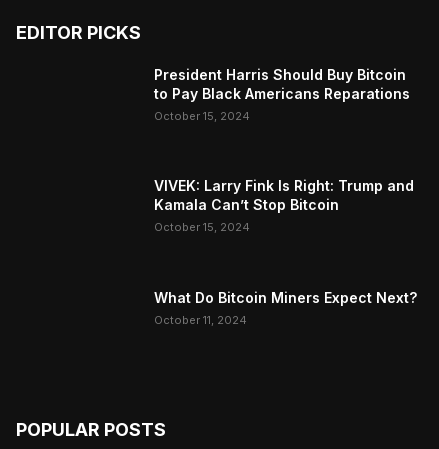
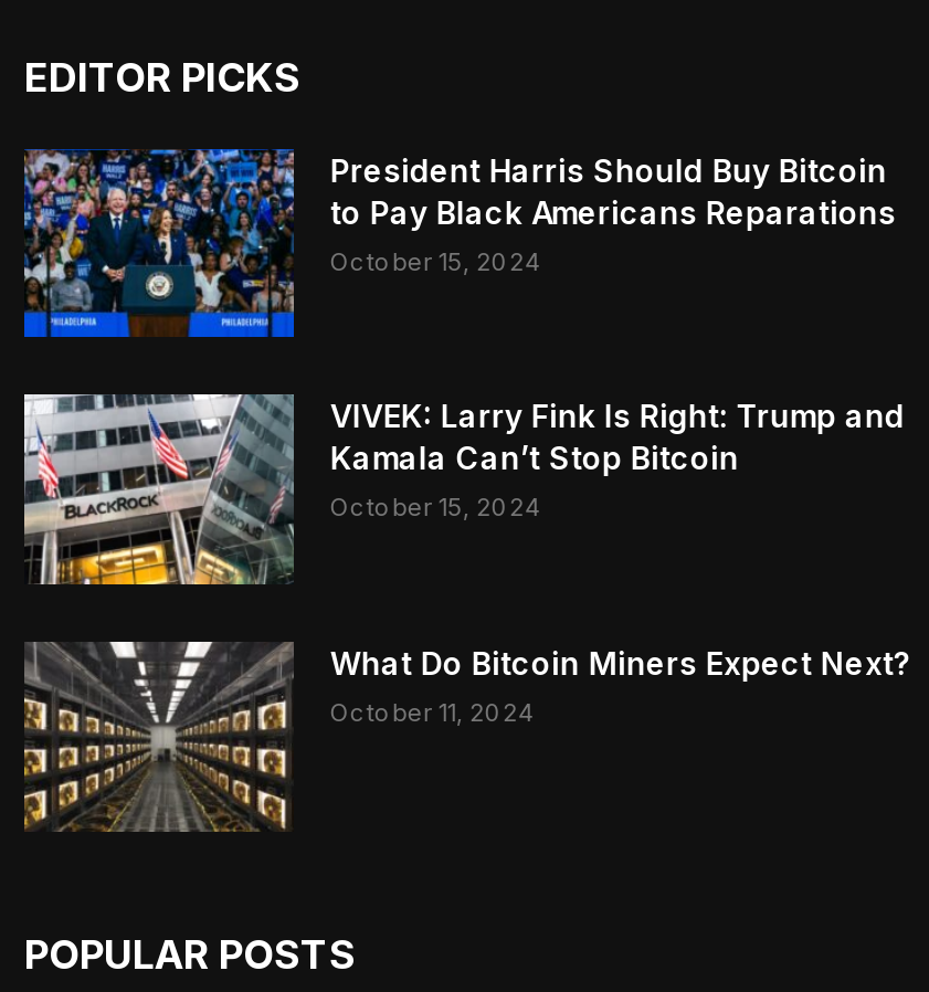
none -> [22,147,296,339] [image]
none -> [22,392,296,587] [image]
none -> [22,640,296,834] [image]

